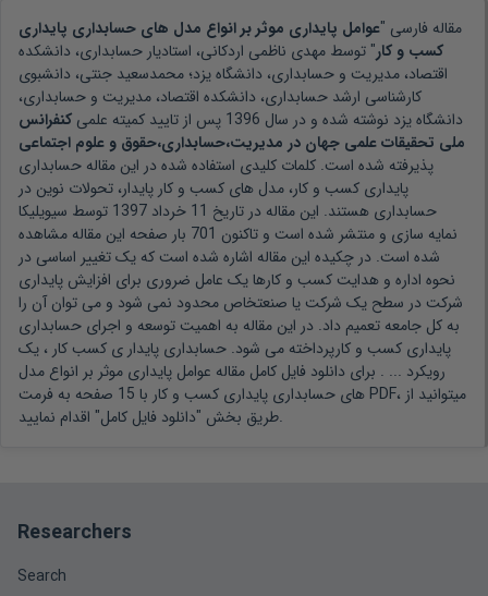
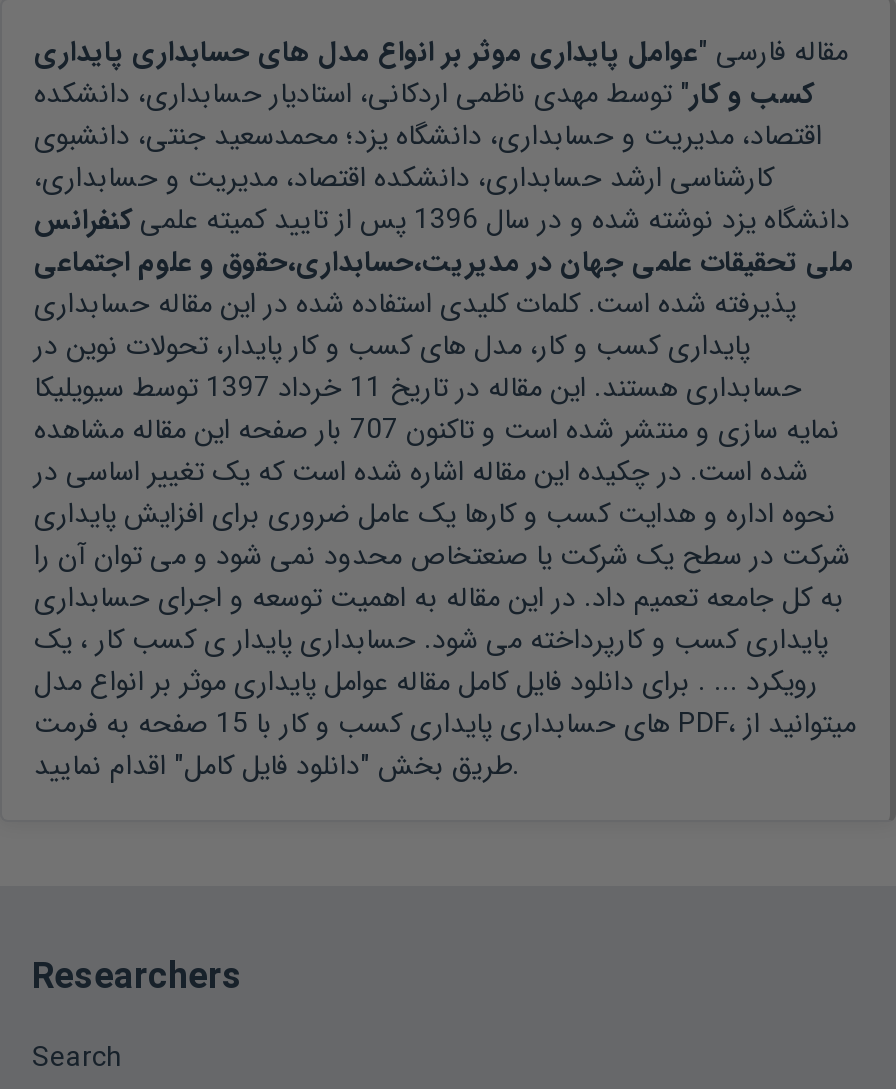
[19,222,457,246] نمایه سازی و منتشر شده است و تاکنون 701 بار صفحه این مقاله مشاهده -> [34,408,840,452] نمایه سازی و منتشر شده است و تاکنون 707 بار صفحه این مقاله مشاهده

